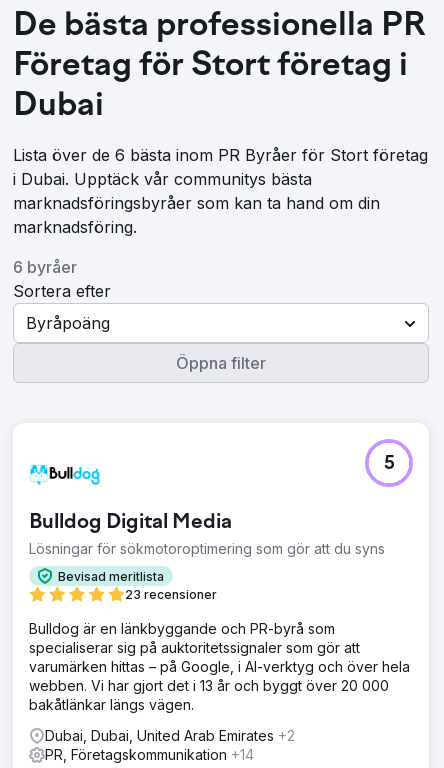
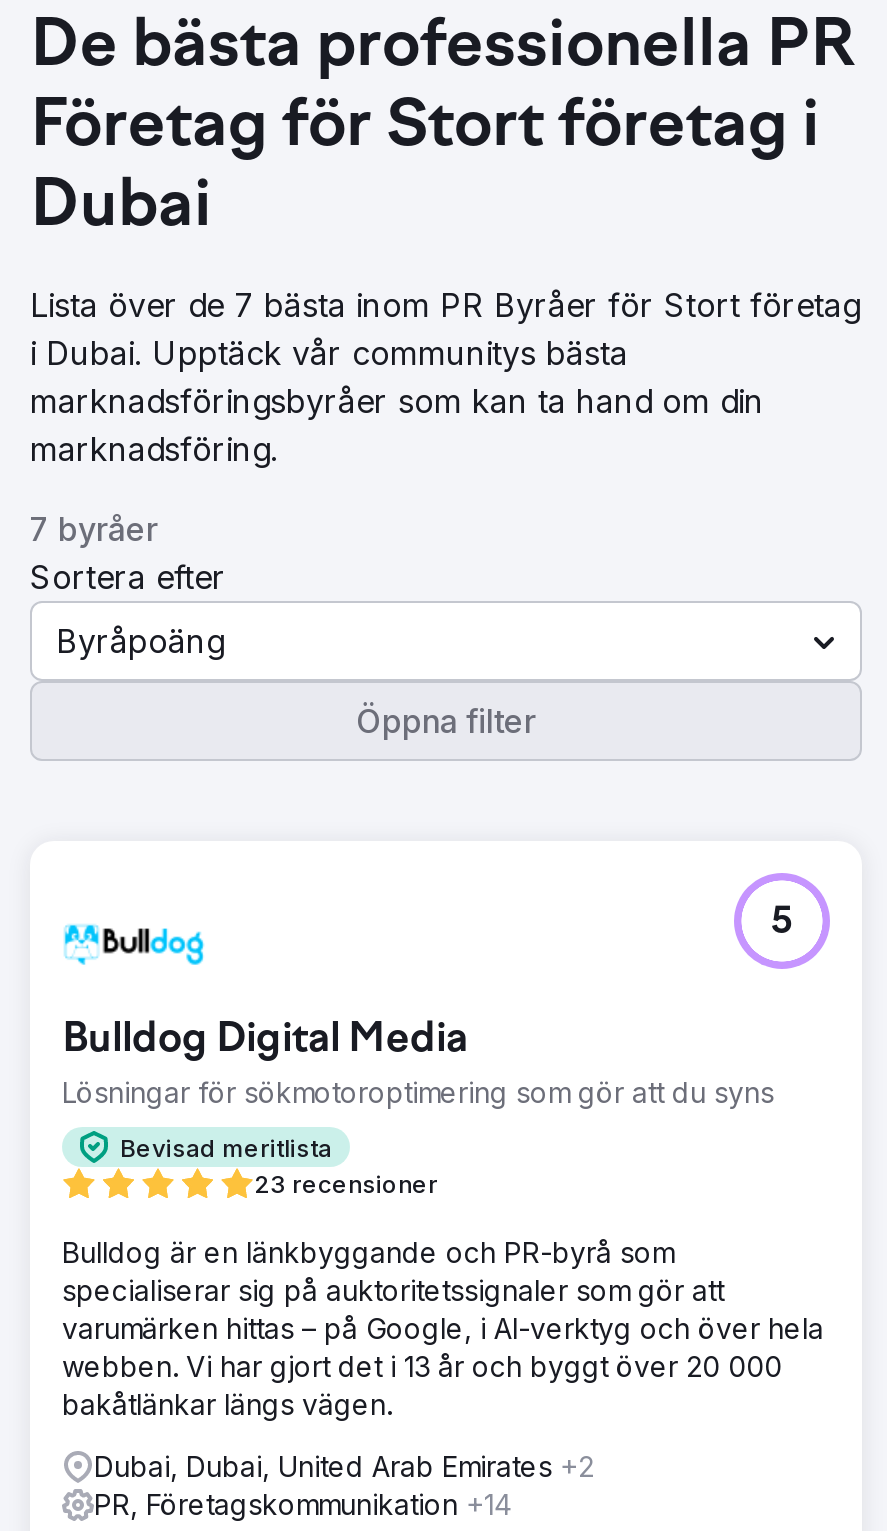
[13,145,428,165] Lista över de 6 bästa inom PR Byråer för Stort företag -> [30,285,860,325] Lista över de 7 bästa inom PR Byråer för Stort företag
[13,257,77,277] 6 byråer -> [30,509,158,549] 7 byråer

